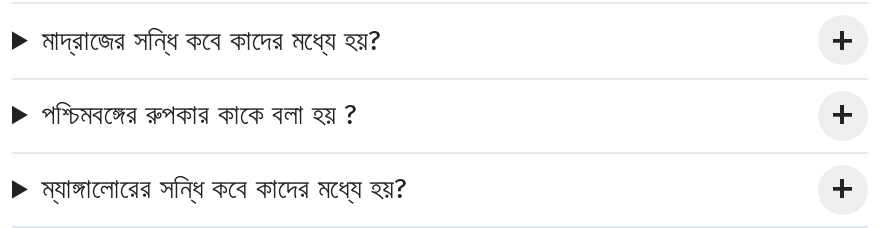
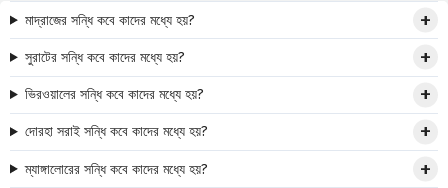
[42,98,358,132] পশ্চিমবঙ্গের রুপকার কাকে বলা হয় ? -> [25,49,208,140] সুরাটের সন্ধি কবে কাদের মধ্যে হয়? | ভিরওয়ালের সন্ধি কবে কাদের মধ্যে হয়? | দোরহা সরাই সন্ধি কবে কাদের মধ্যে হয়?

